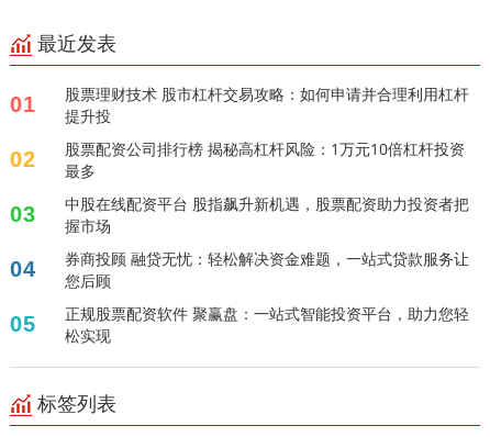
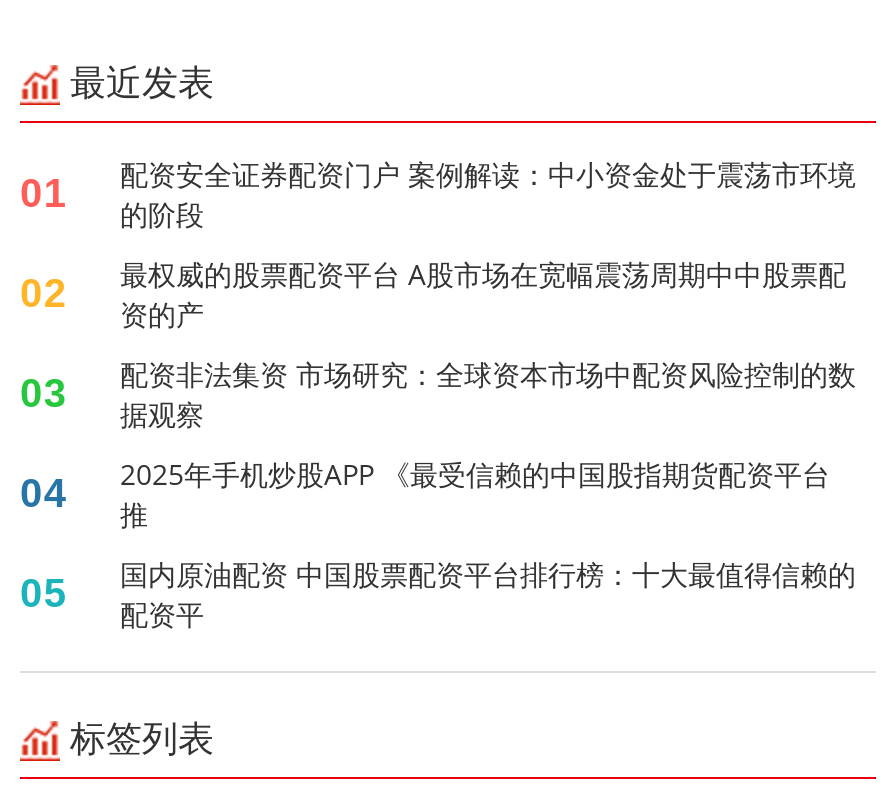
[65,83,469,126] 股票理财技术 股市杠杆交易攻略：如何申请并合理利用杠杆 | 提升投 -> [120,154,856,232] 配资安全证券配资门户 案例解读：中小资金处于震荡市环境 | 的阶段
[65,138,465,181] 股票配资公司排行榜 揭秘高杠杆风险：1万元10倍杠杆投资 | 最多 -> [120,254,846,332] 最权威的股票配资平台 A股市场在宽幅震荡周期中中股票配 | 资的产
[65,193,469,236] 中股在线配资平台 股指飙升新机遇，股票配资助力投资者把 | 握市场 -> [120,354,856,432] 配资非法集资 市场研究：全球资本市场中配资风险控制的数 | 据观察
[65,248,469,290] 券商投顾 融贷无忧：轻松解决资金难题，一站式贷款服务让 | 您后顾 -> [120,454,830,532] 2025年手机炒股APP 《最受信赖的中国股指期货配资平台 | 推
[65,302,469,345] 正规股票配资软件 聚赢盘：一站式智能投资平台，助力您轻 | 松实现 -> [120,554,856,632] 国内原油配资 中国股票配资平台排行榜：十大最值得信赖的 | 配资平

